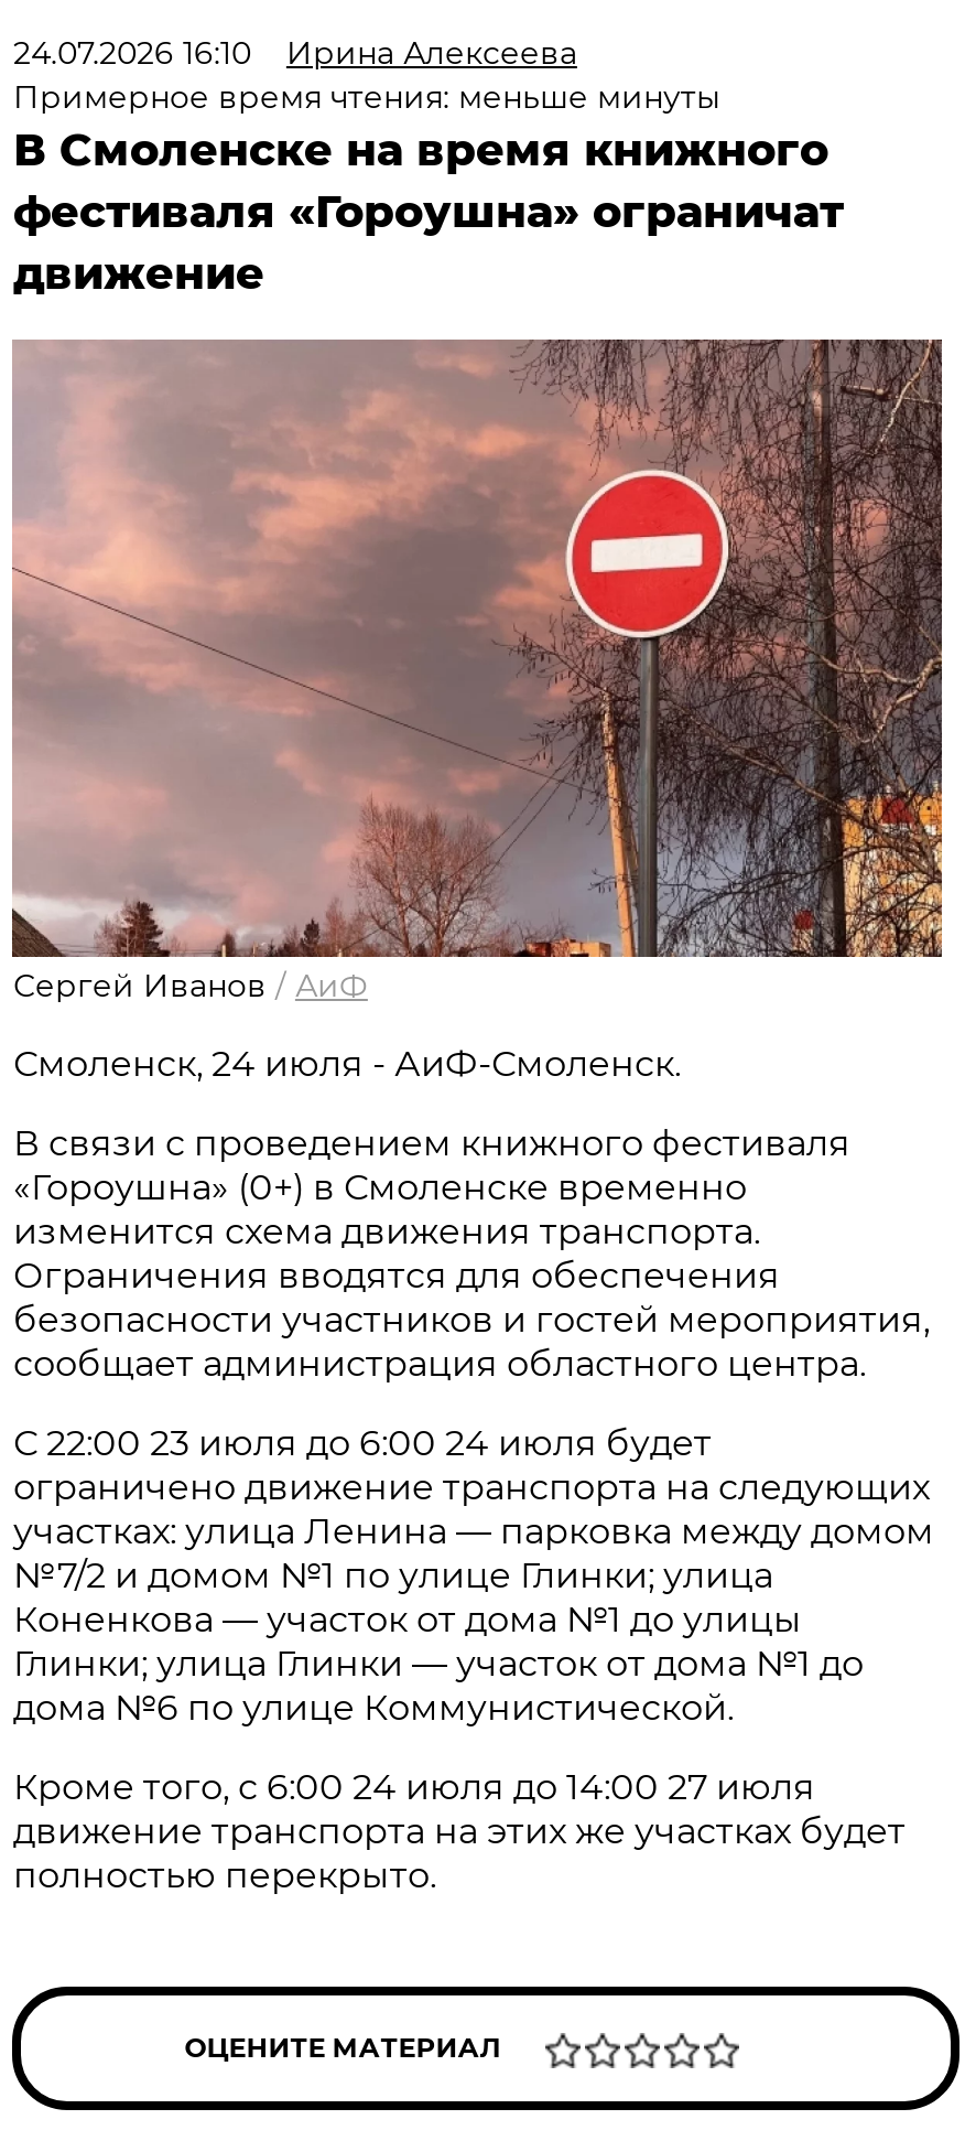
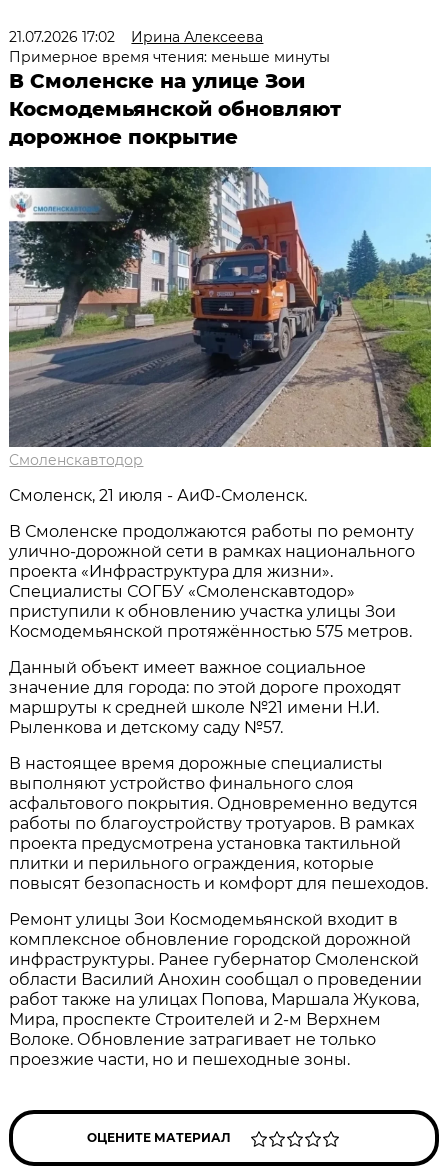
[13,33,577,73] 24.07.2026 16:10 Ирина Алексеева -> [9,28,263,46] 21.07.2026 17:02 Ирина Алексеева
[13,123,844,300] В Смоленске на время книжного | фестиваля «Гороушна» ограничат | движение -> [9,69,341,149] В Смоленске на улице Зои | Космодемьянской обновляют | дорожное покрытие
[12,337,944,1896] [image] | Сергей Иванов / АиФ | Смоленск, 24 июля - АиФ-Смоленск. | В связи с проведением книжного фестиваля | «Гороушна» (0+) в Смоленске временно | изменится схема движения транспорта. | Ограничения вводятся для обеспечения | безопасности участников и гостей мероприятия, | сообщает администрация областного центра. | С 22:00 23 июля до 6:00 24 июля будет | ограничено движение транспорта на следующих | участках: улица Ленина — парковка между домом | №7/2 и домом №1 по улице Глинки; улица | Коненкова — участок от дома №1 до улицы | Глинки; улица Глинки — участок от дома №1 до | дома №6 по улице Коммунистической. | Кроме того, с 6:00 24 июля до 14:00 27 июля | движение транспорта на этих же участках будет | полностью перекрыто. -> [9,166,432,1069] [image] | Смоленскавтодор | Смоленск, 21 июля - АиФ-Смоленск. | В Смоленске продолжаются работы по ремонту | улично-дорожной сети в рамках национального | проекта «Инфраструктура для жизни». | Специалисты СОГБУ «Смоленскавтодор» | приступили к обновлению участка улицы Зои | Космодемьянской протяжённостью 575 метров. | Данный объект имеет важное социальное | значение для города: по этой дороге проходят | маршруты к средней школе №21 имени Н.И. | Рыленкова и детскому саду №57. | В настоящее время дорожные специалисты | выполняют устройство финального слоя | асфальтового покрытия. Одновременно ведутся | работы по благоустройству тротуаров. В рамках | проекта предусмотрена установка тактильной | плитки и перильного ограждения, которые | повысят безопасность и комфорт для пешеходов. | Ремонт улицы Зои Космодемьянской входит в | комплексное обновление городской дорожной | инфраструктуры. Ранее губернатор Смоленской | области Василий Анохин сообщал о проведении | работ также на улицах Попова, Маршала Жукова, | Мира, проспекте Строителей и 2-м Верхнем | Волоке. Обновление затрагивает не только | проезжие части, но и пешеходные зоны.

